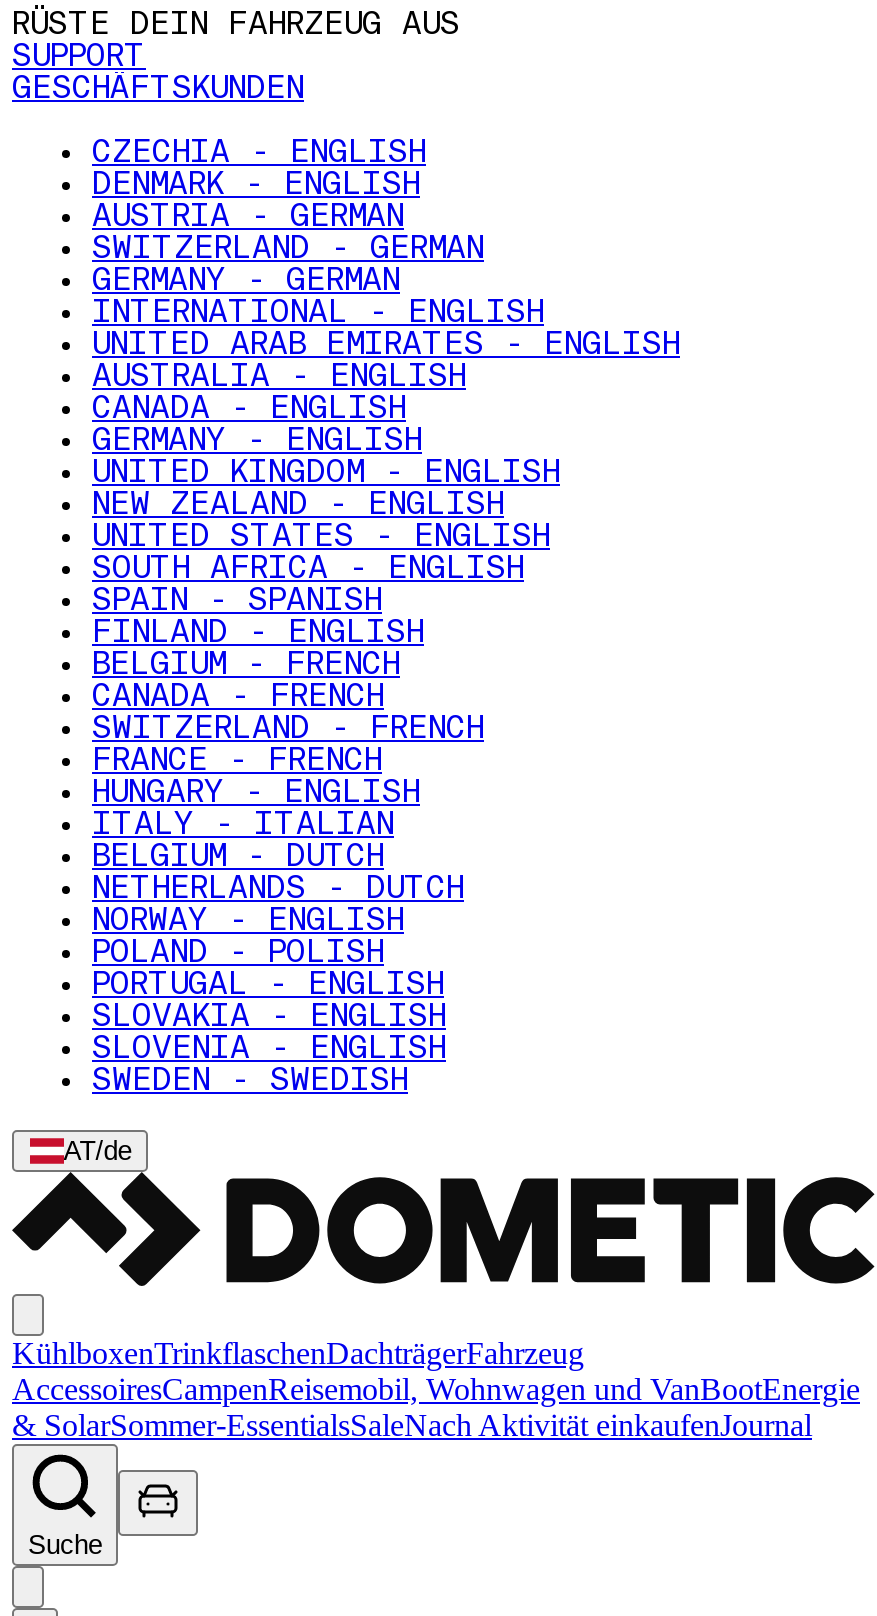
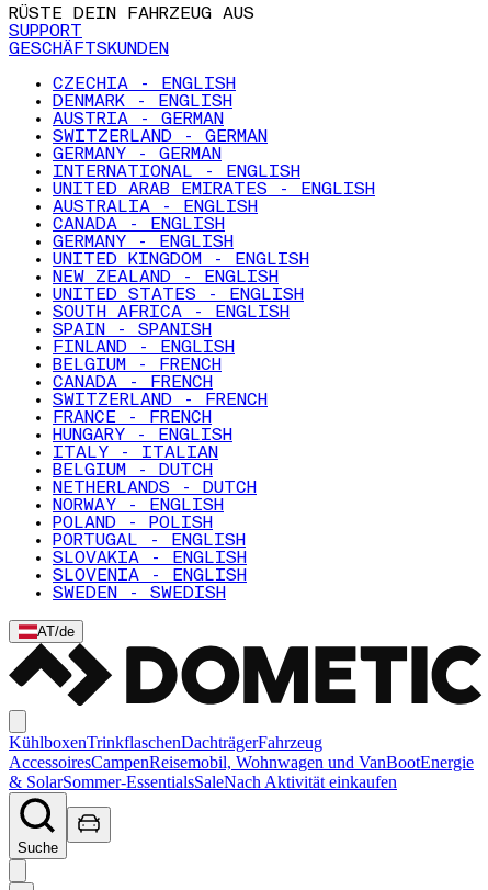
[12,1409,812,1443] & SolarSommer-EssentialsSaleNach Aktivität einkaufenJournal -> [9,773,397,792] & SolarSommer-EssentialsSaleNach Aktivität einkaufen

